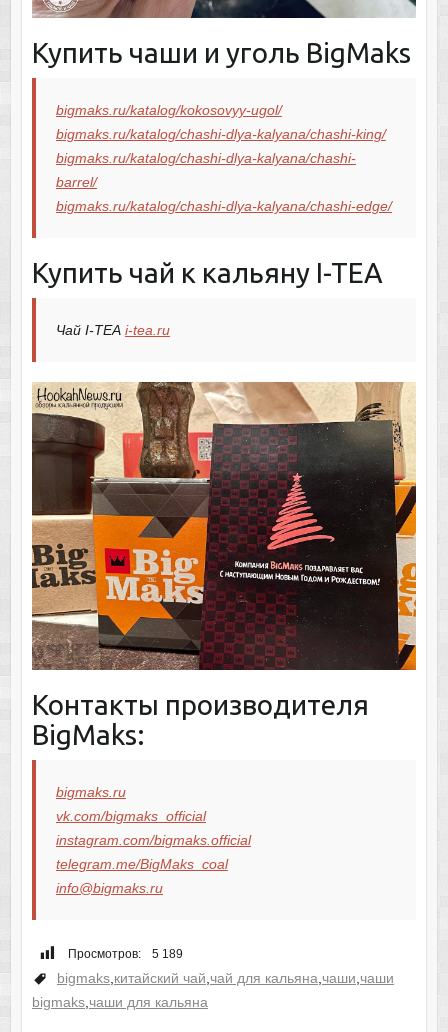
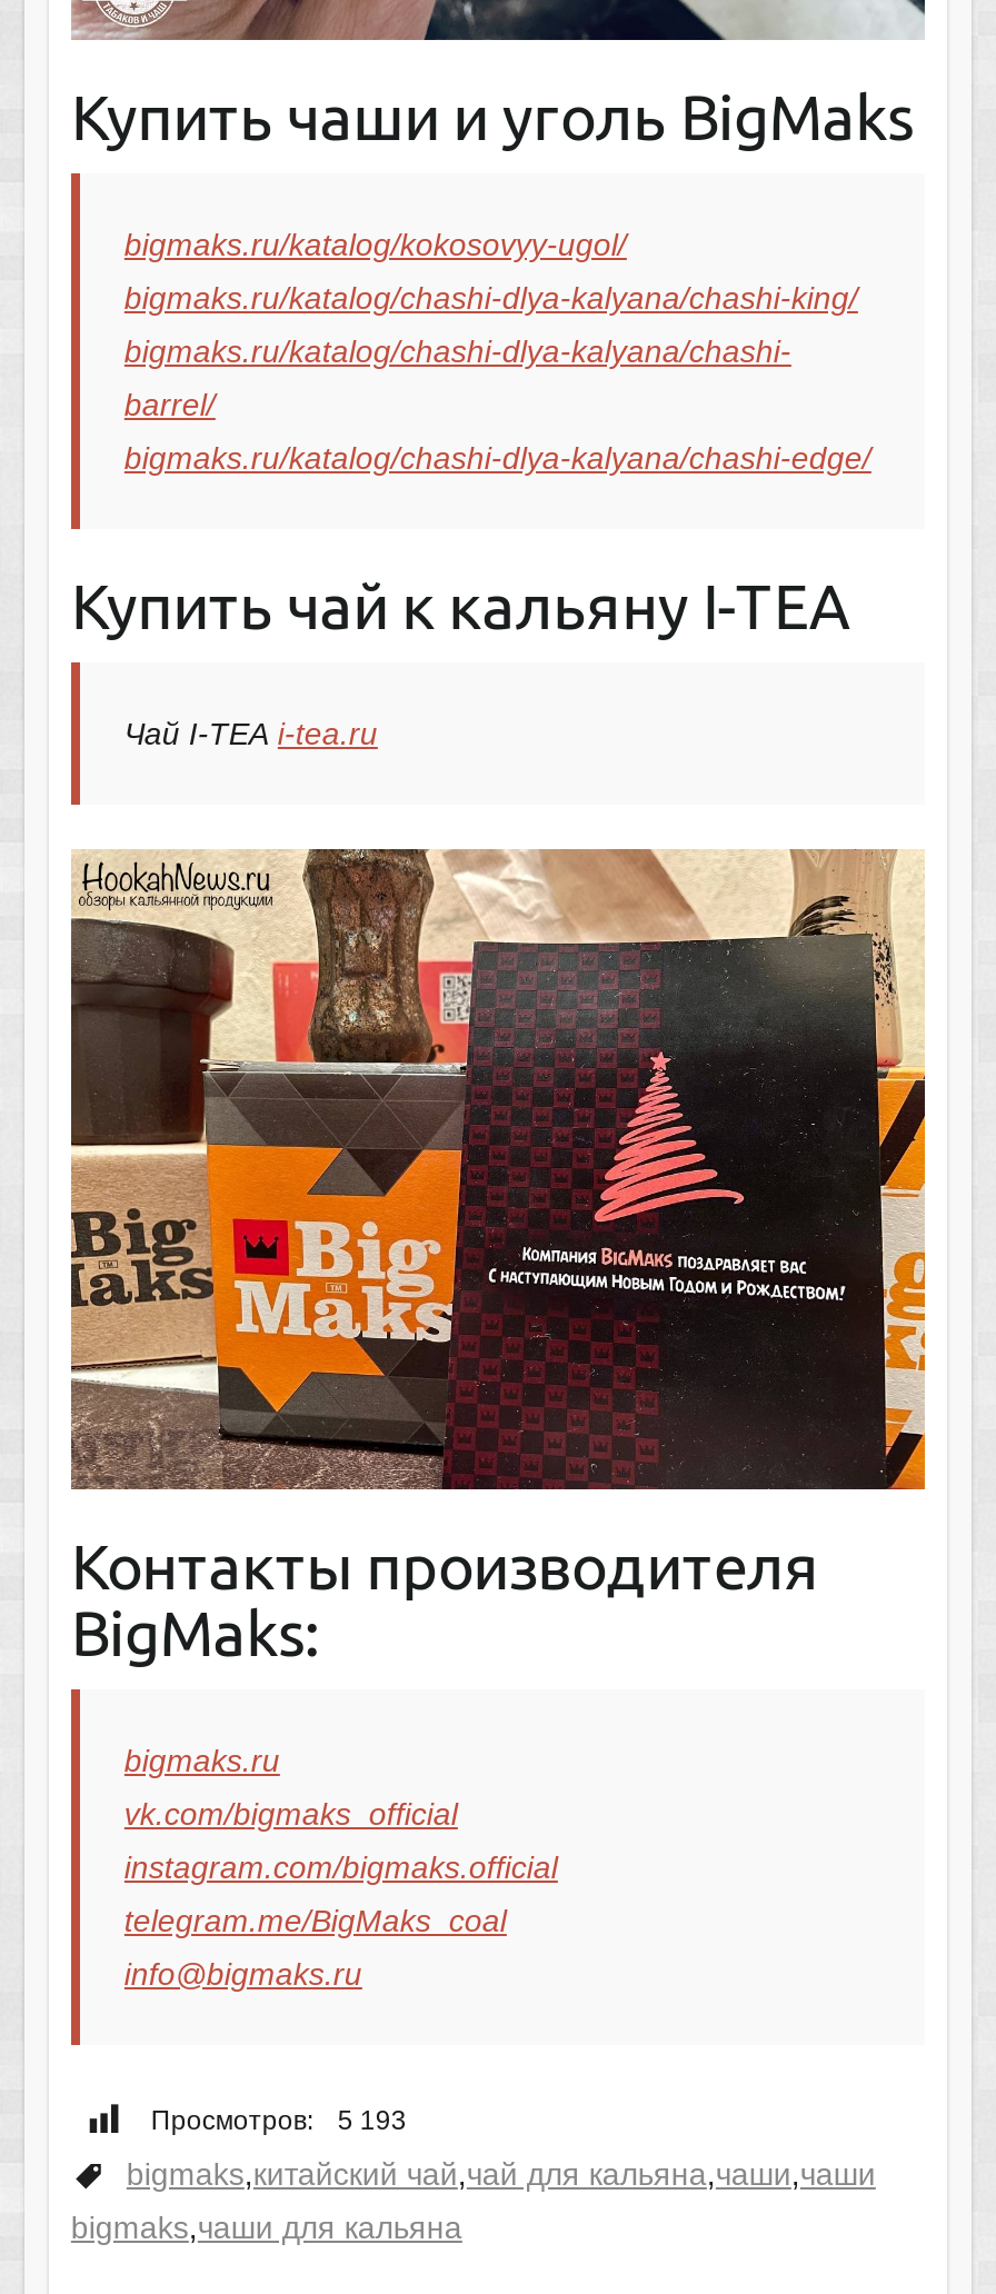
[68,947,183,961] Просмотров: 5 189 -> [151,2105,407,2136] Просмотров: 5 193

